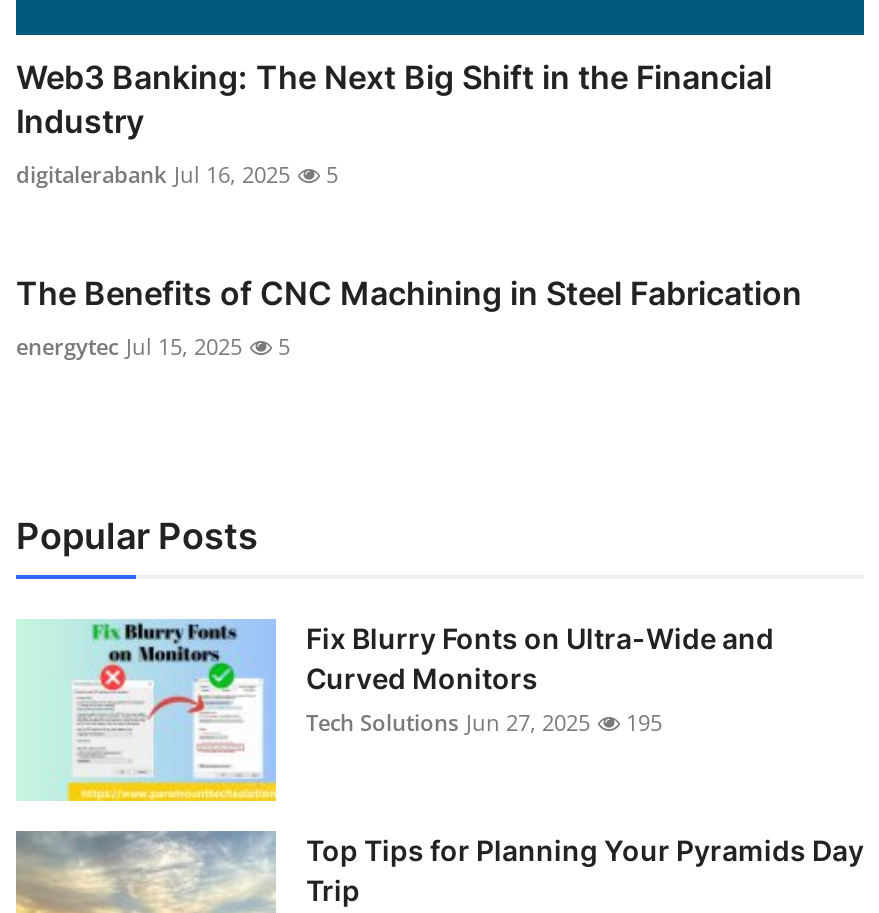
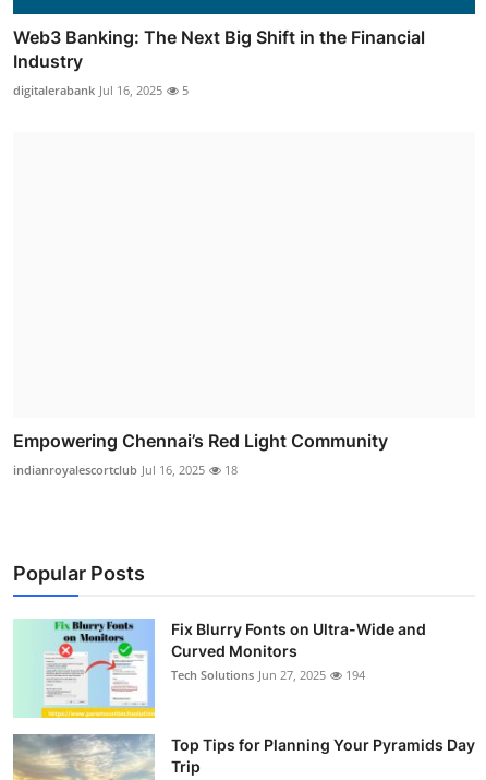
[16,272,802,360] The Benefits of CNC Machining in Steel Fabrication | energytec Jul 15, 2025 | 5 -> [13,430,388,478] Empowering Chennai’s Red Light Community | indianroyalescortclub Jul 16, 2025 | 18
[306,706,662,736] Tech Solutions Jun 27, 2025 195 -> [171,667,365,683] Tech Solutions Jun 27, 2025 194

